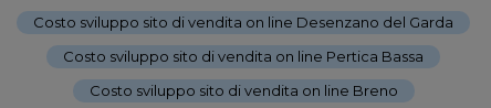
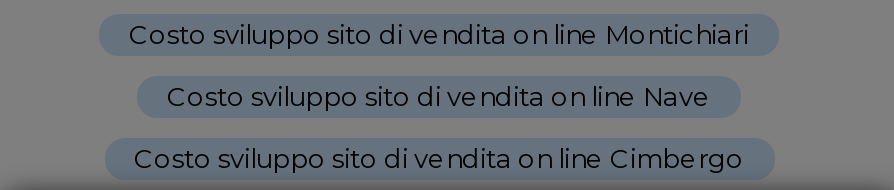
[33,13,453,30] Costo sviluppo sito di vendita on line Desenzano del Garda -> [129,17,749,49] Costo sviluppo sito di vendita on line Montichiari
[63,47,424,65] Costo sviluppo sito di vendita on line Pertica Bassa -> [167,79,711,111] Costo sviluppo sito di vendita on line Nave
[89,81,398,99] Costo sviluppo sito di vendita on line Breno -> [134,141,744,173] Costo sviluppo sito di vendita on line Cimbergo

